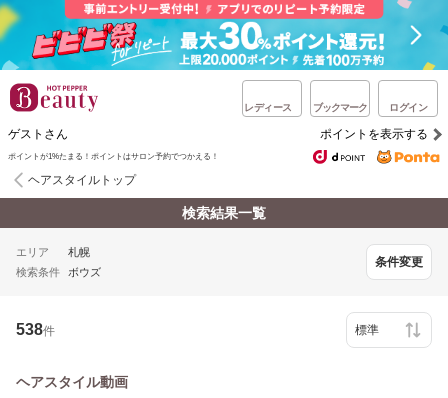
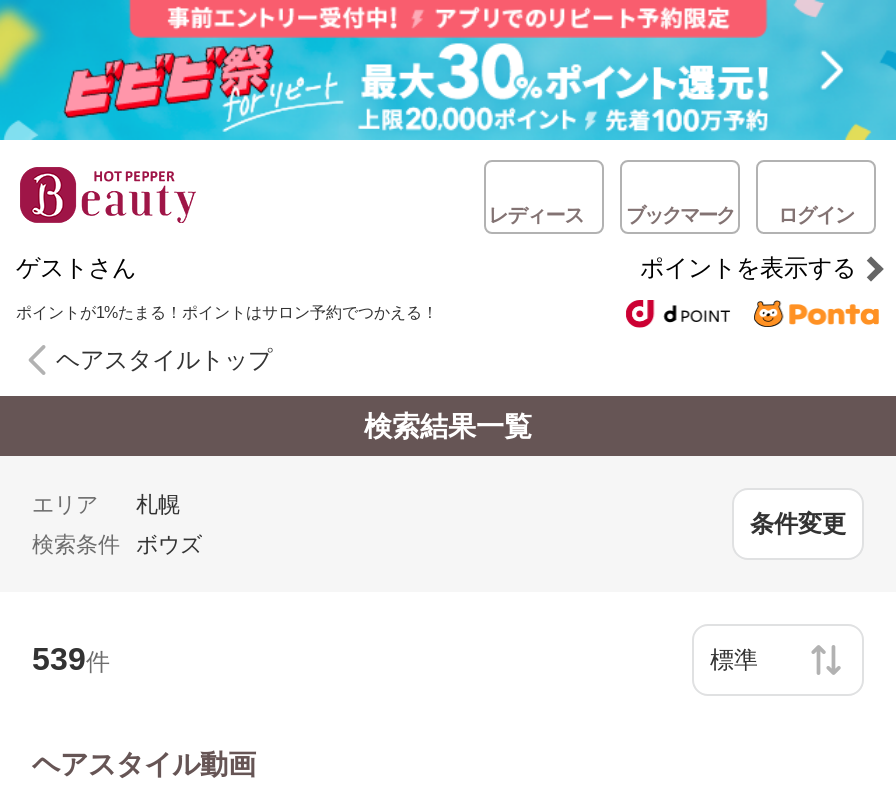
[16,321,55,338] 538件 -> [32,642,110,676] 539件

